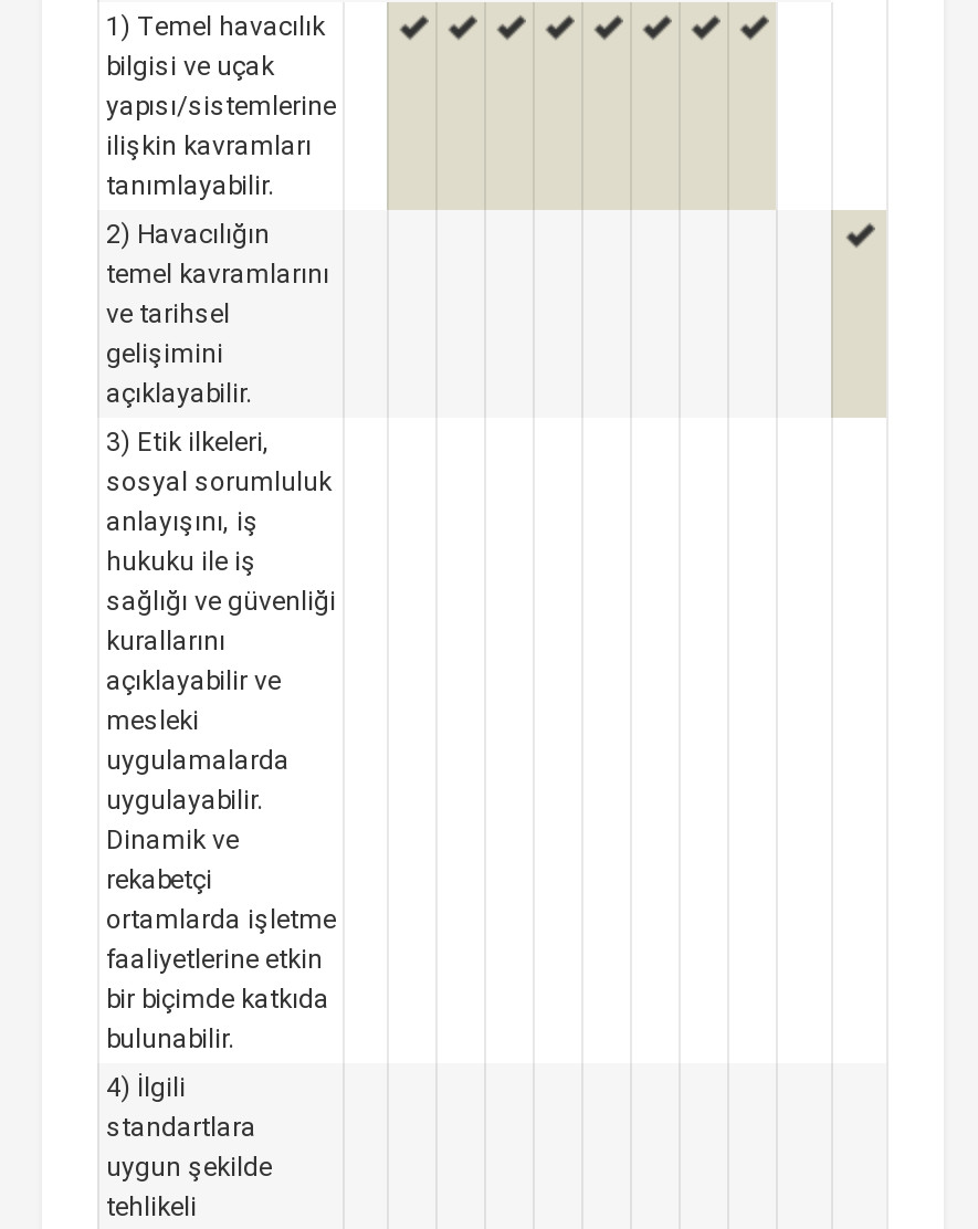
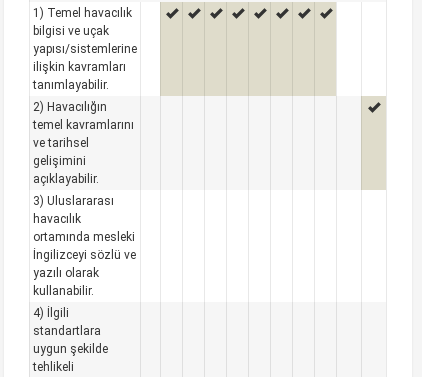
[106,427,336,1054] 3) Etik ilkeleri, | sosyal sorumluluk | anlayışını, iş | hukuku ile iş | sağlığı ve güvenliği | kurallarını | açıklayabilir ve | mesleki | uygulamalarda | uygulayabilir. | Dinamik ve | rekabetçi | ortamlarda işletme | faaliyetlerine etkin | bir biçimde katkıda | bulunabilir. -> [33,194,136,298] 3) Uluslararası | havacılık | ortamında mesleki | İngilizceyi sözlü ve | yazılı olarak | kullanabilir.

